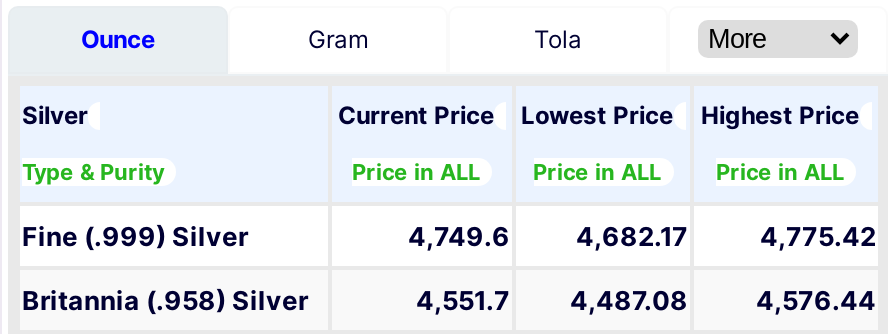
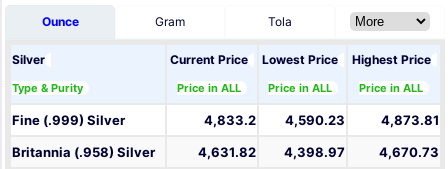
[408,221,510,253] 4,749.6 -> [204,112,256,128] 4,833.2
[576,221,688,253] 4,682.17 -> [285,112,345,128] 4,590.23
[760,221,876,253] 4,775.42 -> [381,112,439,128] 4,873.81
[416,285,510,317] 4,551.7 -> [198,144,256,160] 4,631.82
[570,285,688,317] 4,487.08 -> [284,144,345,160] 4,398.97
[756,285,876,317] 4,576.44 -> [379,144,439,160] 4,670.73

